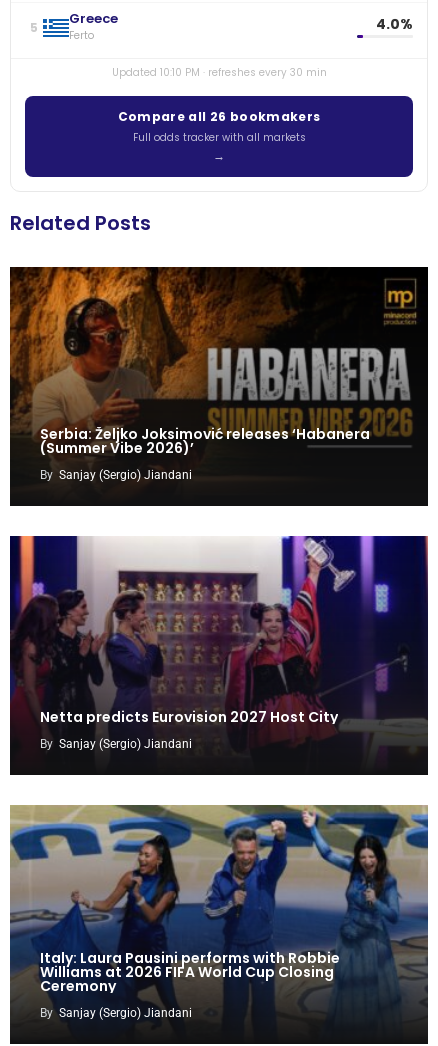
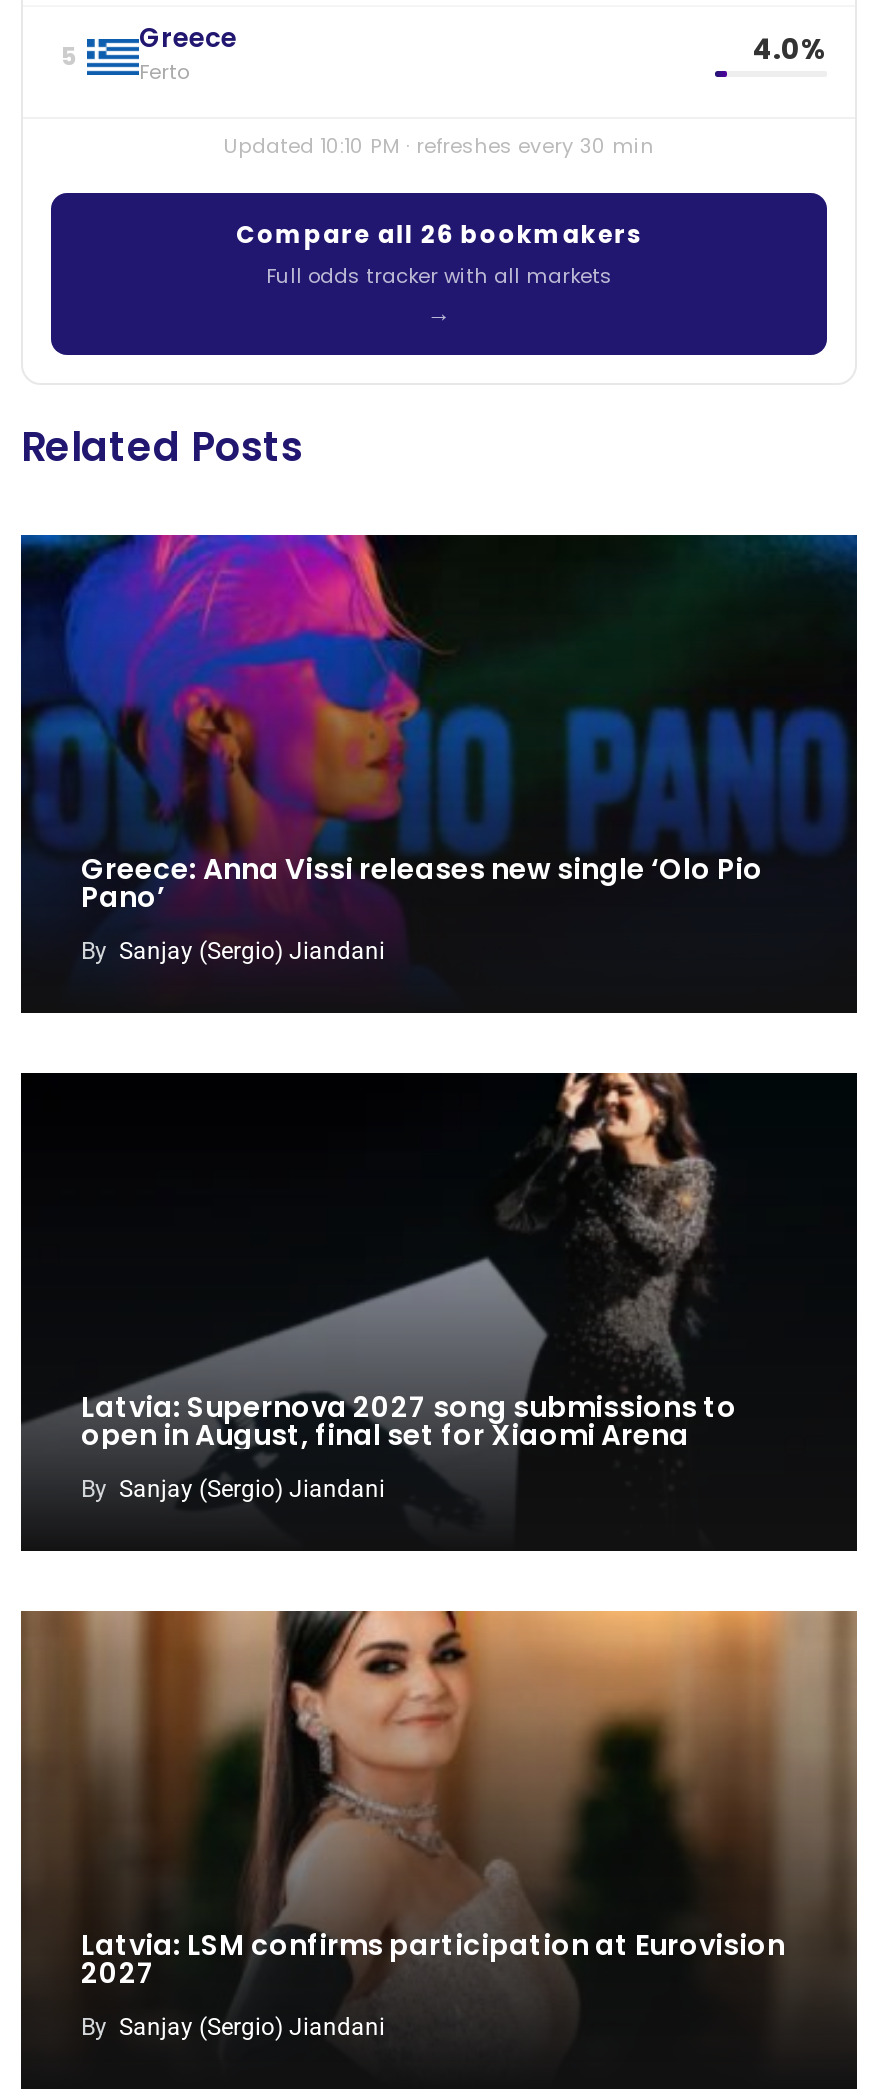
[9,266,429,458] [image] | Serbia: Željko Joksimović releases ‘Habanera | (Summer Vibe 2026)’ -> [19,533,859,917] [image] | Greece: Anna Vissi releases new single ‘Olo Pio | Pano’
[10,535,429,747] [image] | Netta predicts Eurovision 2027 Host City -> [21,1071,859,1493] [image] | Latvia: Supernova 2027 song submissions to | open in August, final set for Xiaomi Arena
[10,804,429,1013] [image] | Italy: Laura Pausini performs with Robbie | Williams at 2026 FIFA World Cup Closing | Ceremony -> [19,1609,859,2023] [image] | Latvia: LSM confirms participation at Eurovision | 2027

